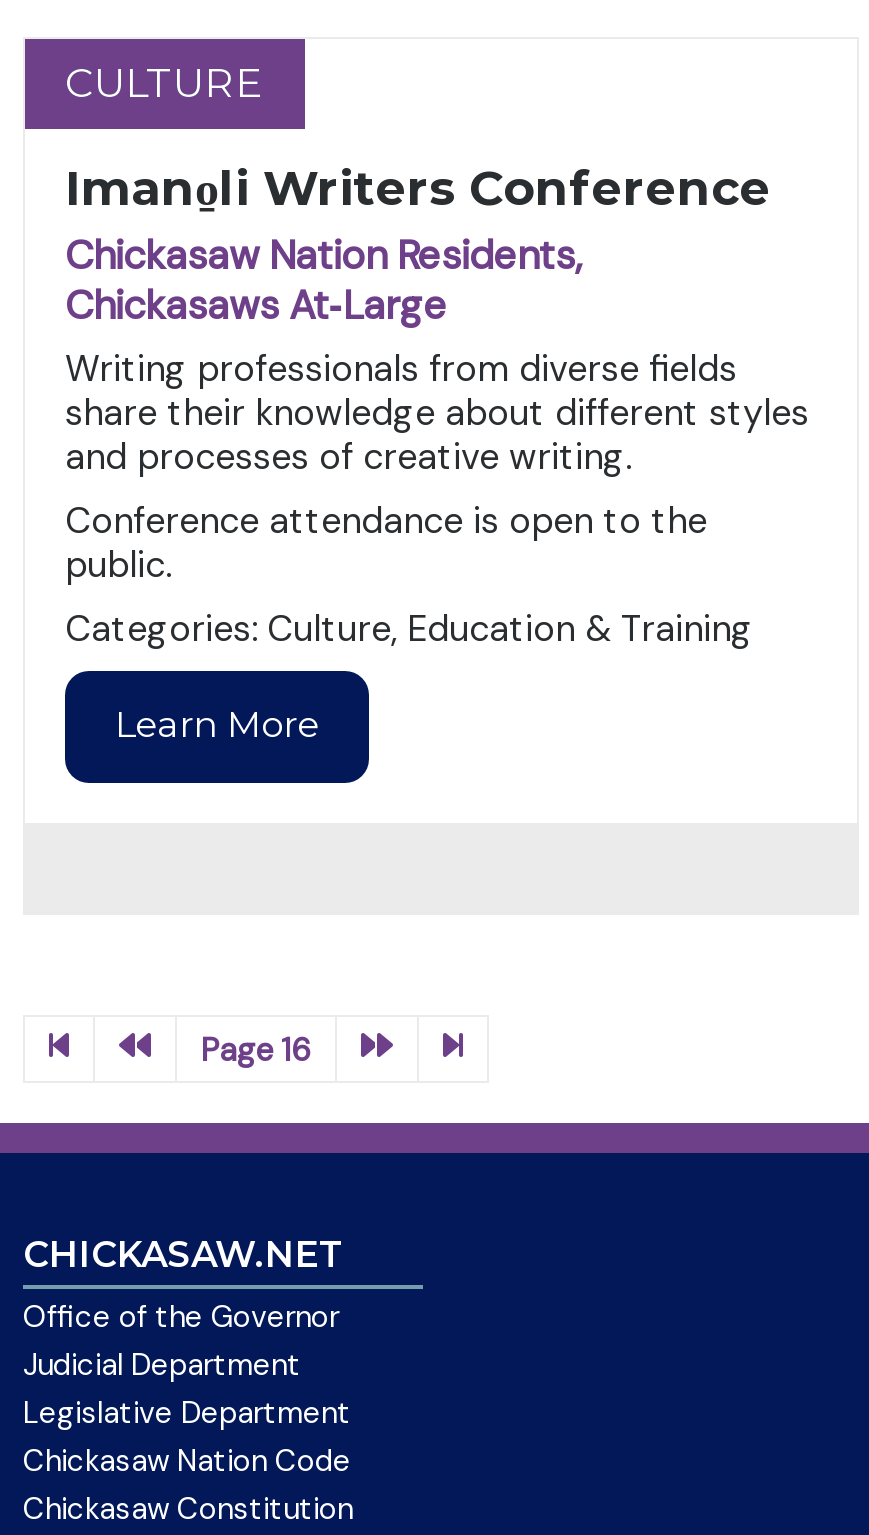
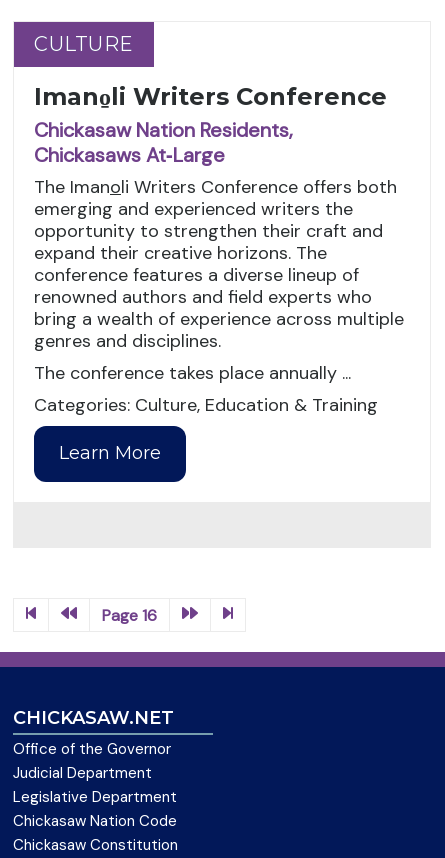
[65,345,809,589] Writing professionals from diverse fields | share their knowledge about different styles | and processes of creative writing. | Conference attendance is open to the | public. -> [34,175,404,385] The Imanoli Writers Conference offers both | emerging and experienced writers the | opportunity to strengthen their craft and | expand their creative horizons. The | conference features a diverse lineup of | renowned authors and field experts who | bring a wealth of experience across multiple | genres and disciplines. | The conference takes place annually ...

